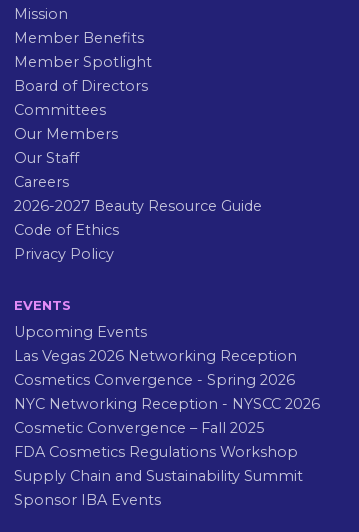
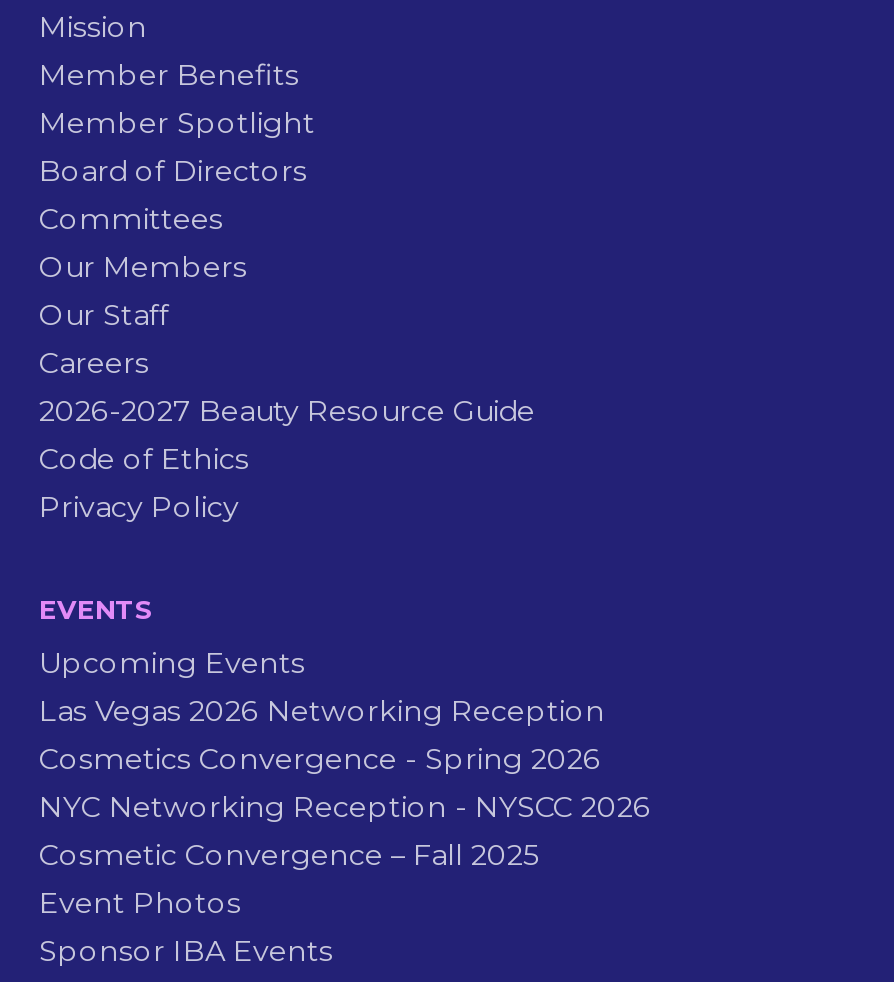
[14,443,303,485] FDA Cosmetics Regulations Workshop | Supply Chain and Sustainability Summit -> [39,886,241,922] Event Photos

